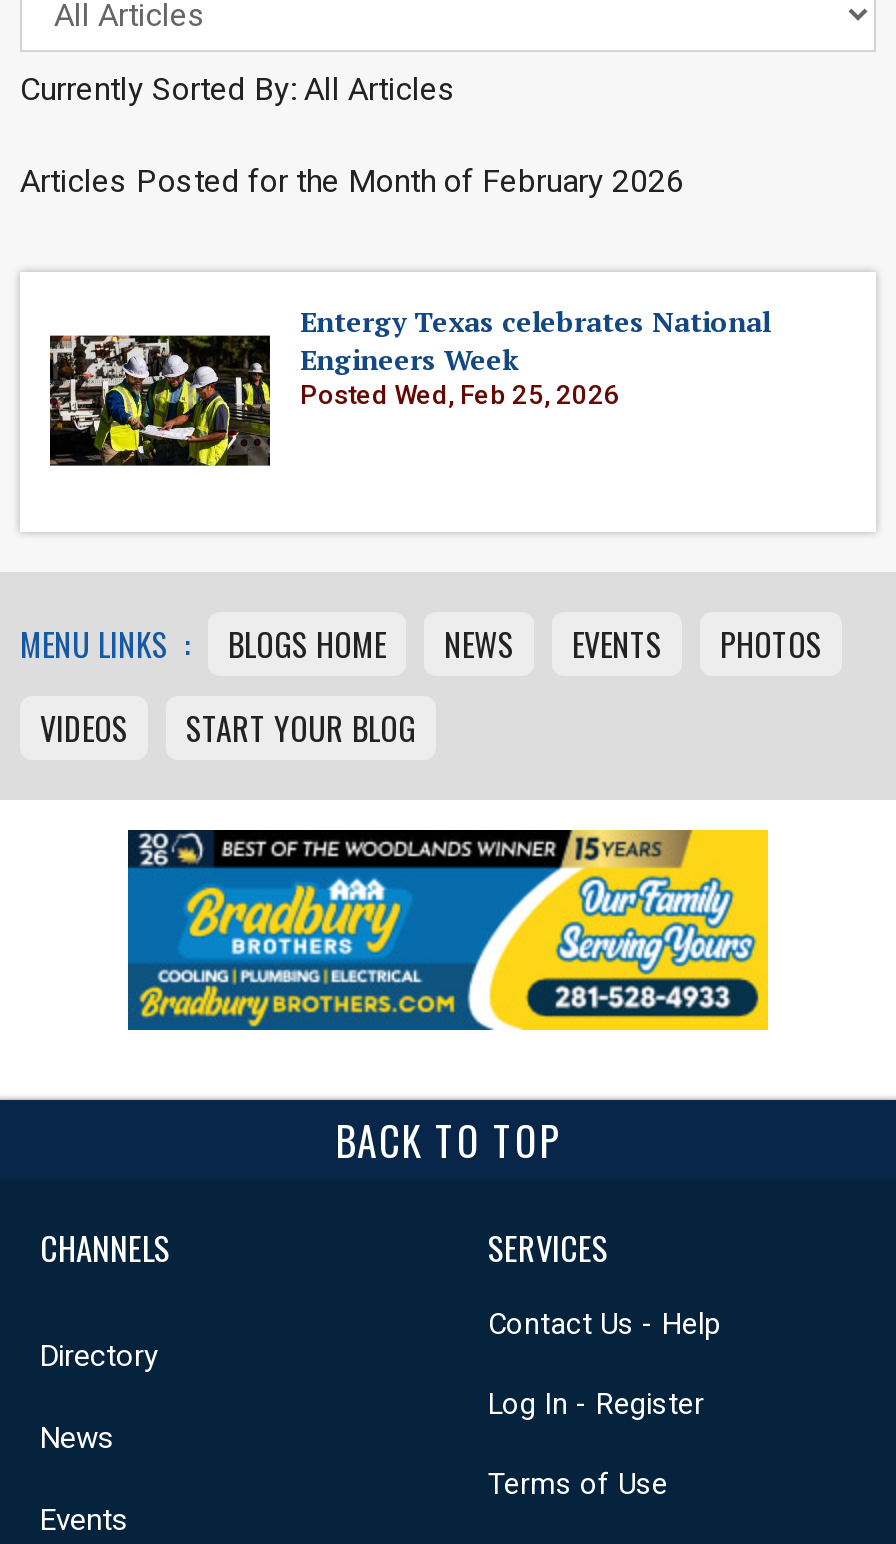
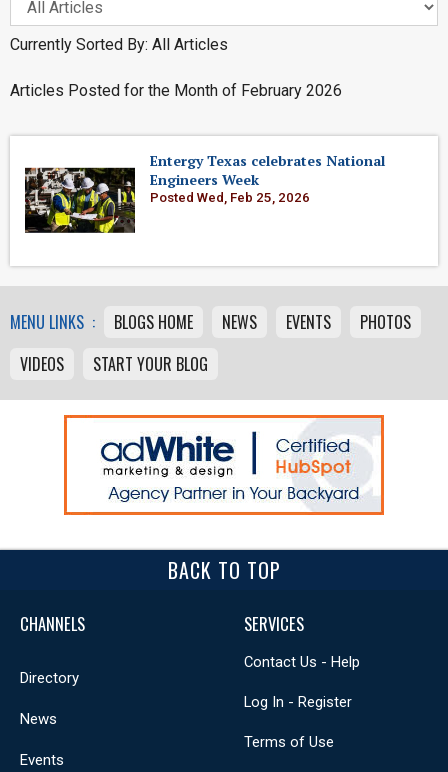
[126,828,770,1032] [image] -> [63,414,385,516] [image]

